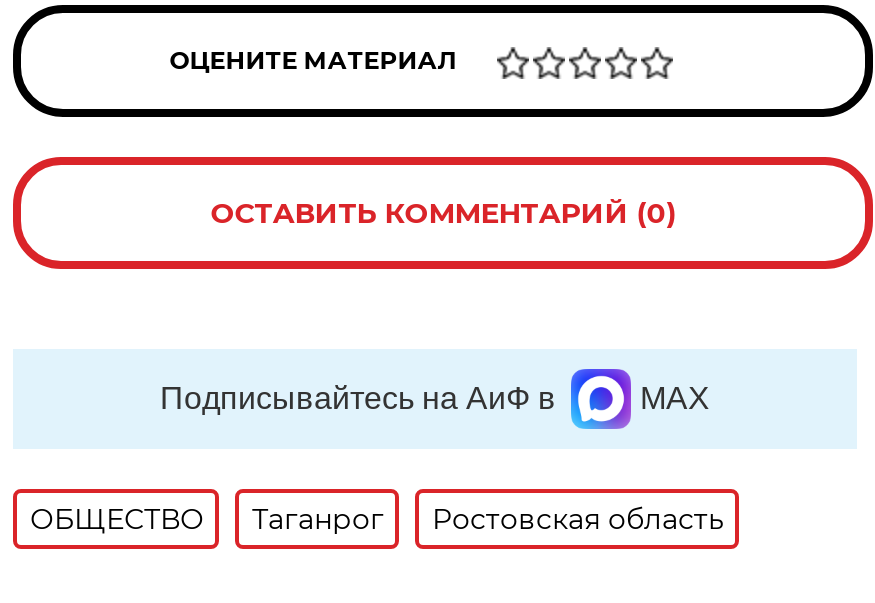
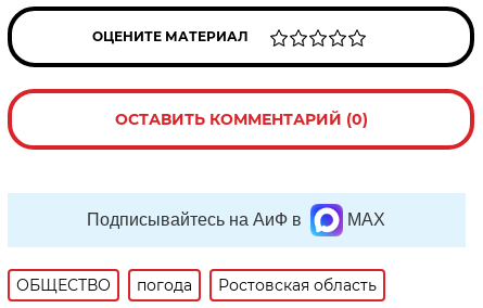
[252,501,384,537] Таганрог -> [137,275,193,295] погода

